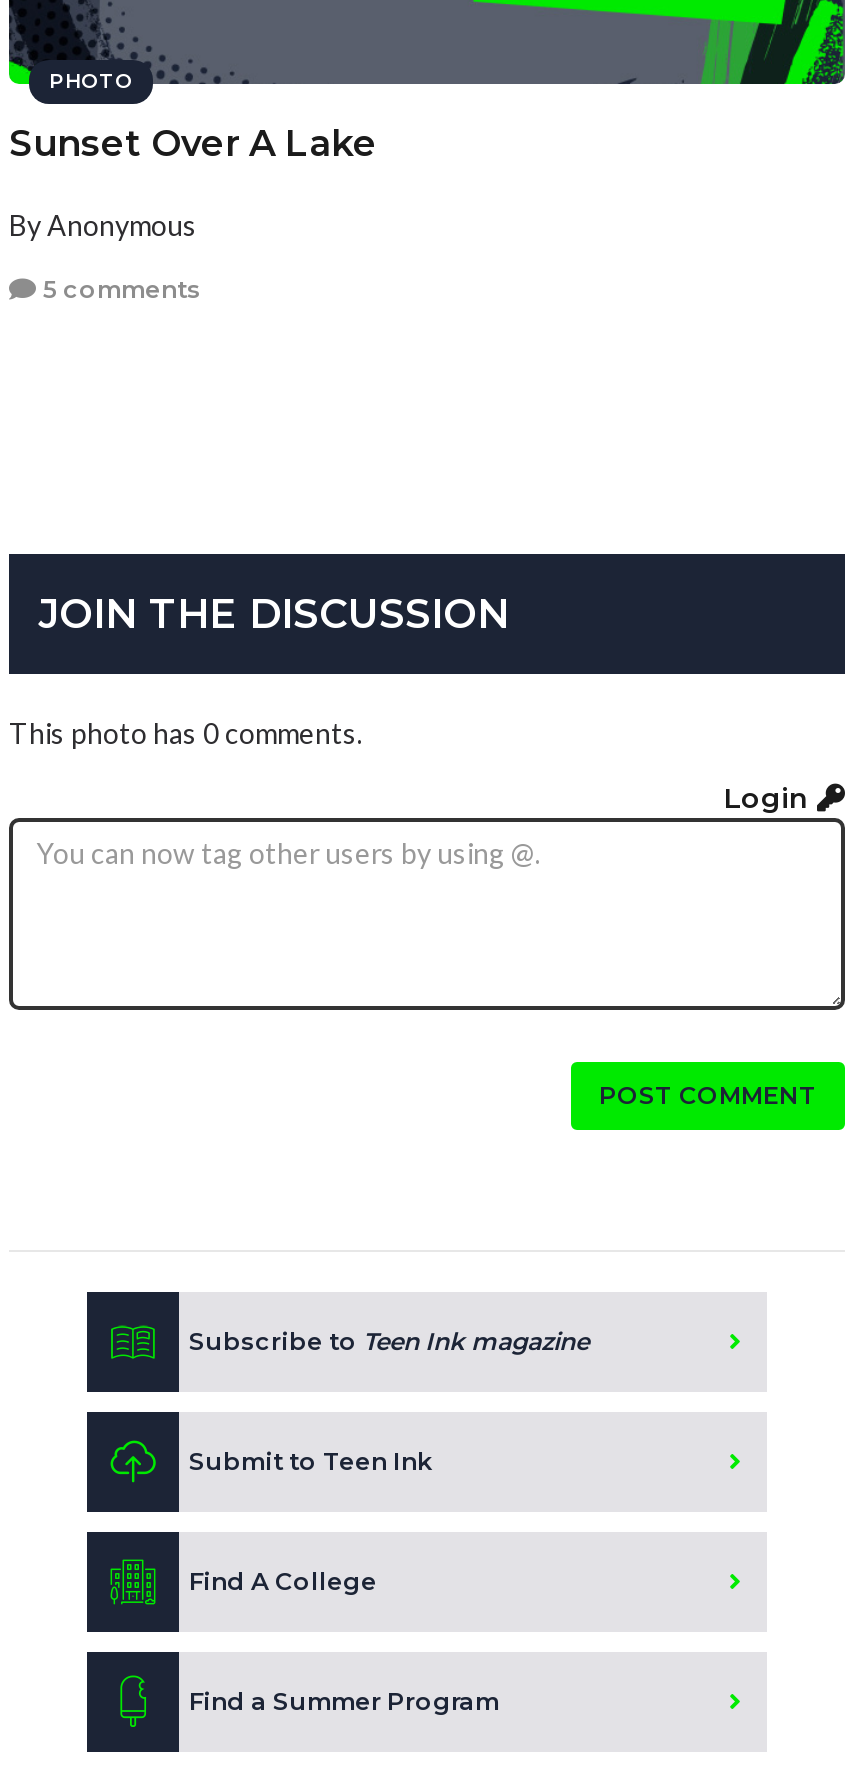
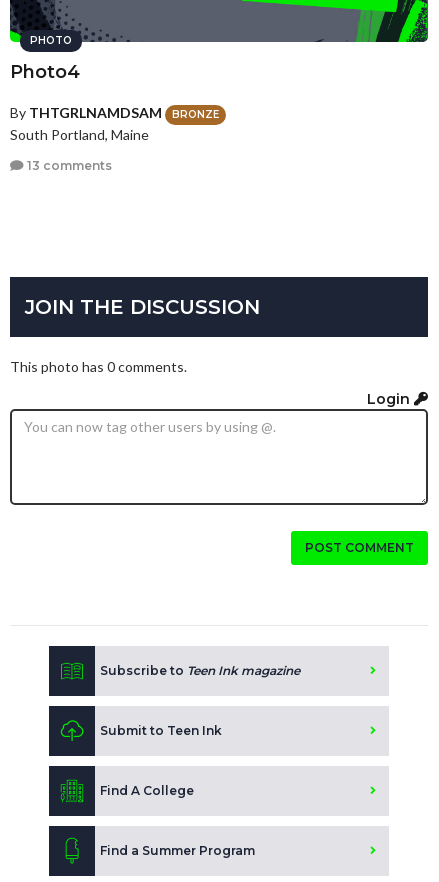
[9,123,377,167] Sunset Over A Lake -> [10,61,80,83] Photo4
[9,209,197,243] By Anonymous -> [10,104,219,143] By THTGRLNAMDSAM | BRONZE | South Portland, Maine
[37,274,201,304] 5 comments -> [24,158,112,173] 13 comments

